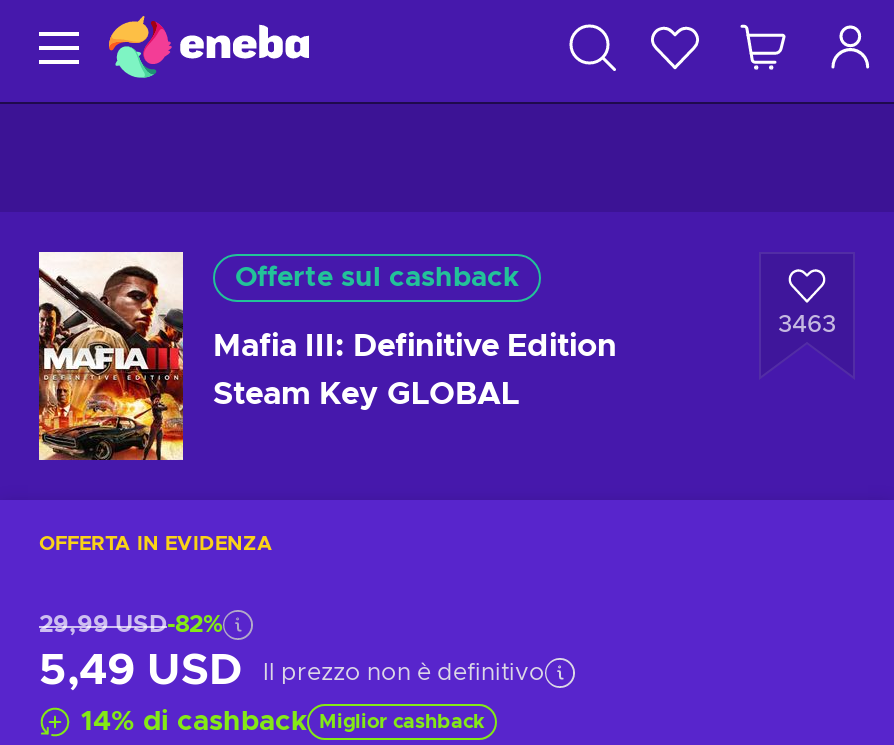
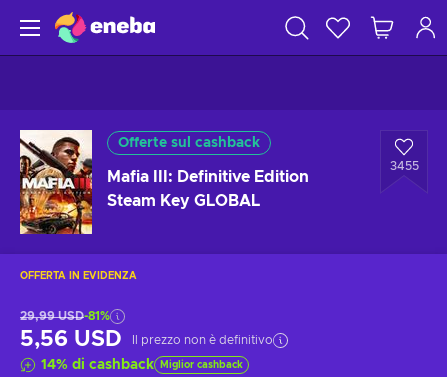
[778,313,836,337] 3463 -> [389,160,418,172] 3455
[39,612,223,636] 29,99 USD-82% -> [20,310,110,322] 29,99 USD-81%
[39,649,545,693] 5,49 USD Il prezzo non è definitivo -> [20,328,273,350] 5,56 USD Il prezzo non è definitivo

